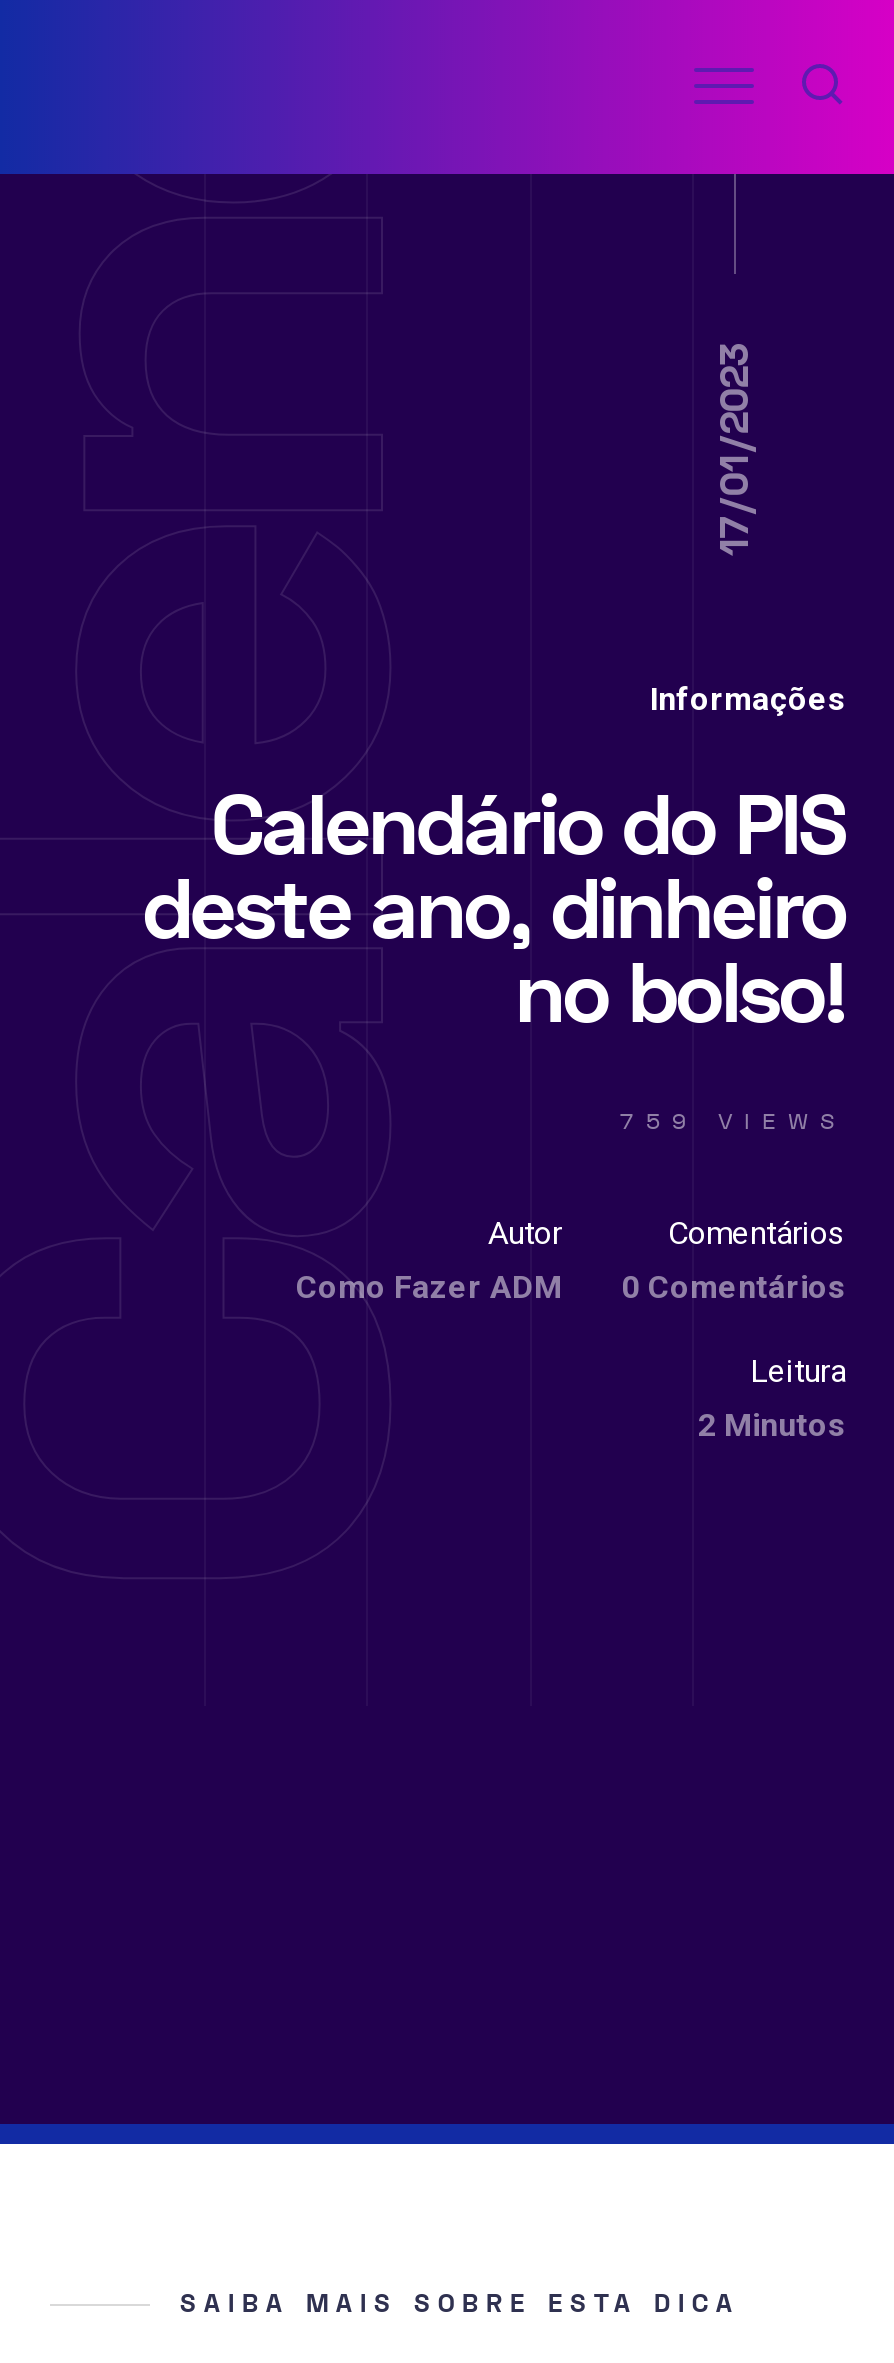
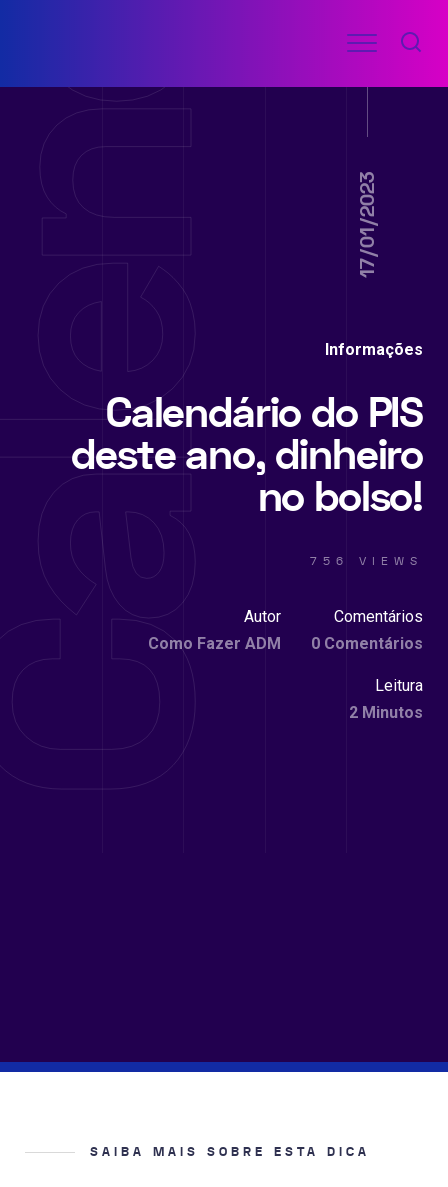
[620,1107,846,1136] 759 VIEWS -> [310,554,423,568] 756 VIEWS

